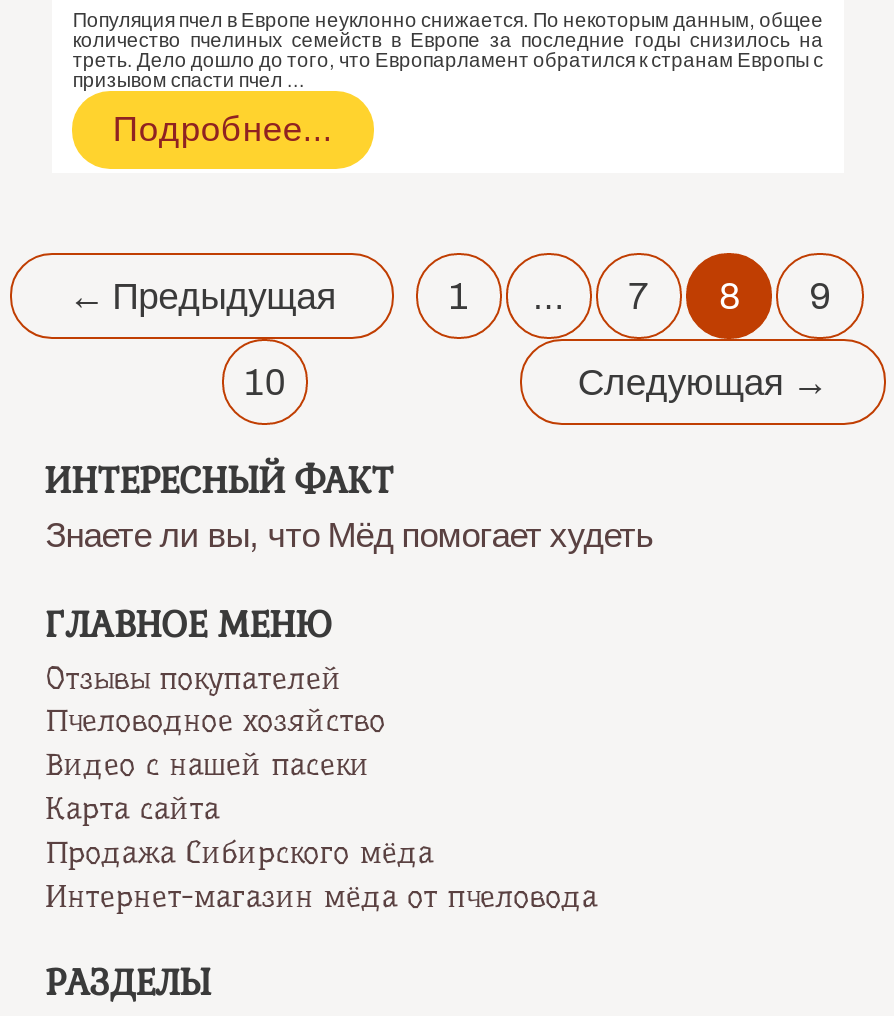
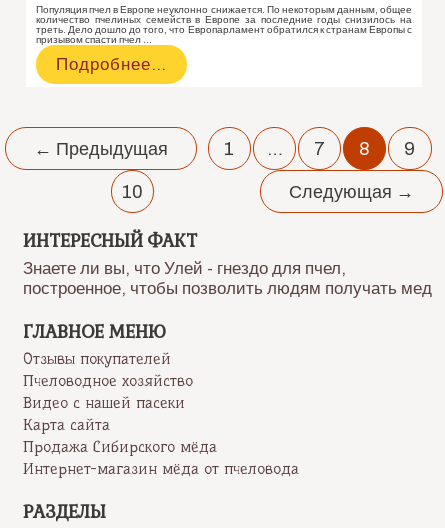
[45,517,653,555] Знаете ли вы, что Мёд помогает худеть -> [23,258,432,297] Знаете ли вы, что Улей - гнездо для пчел, | построенное, чтобы позволить людям получать мед

